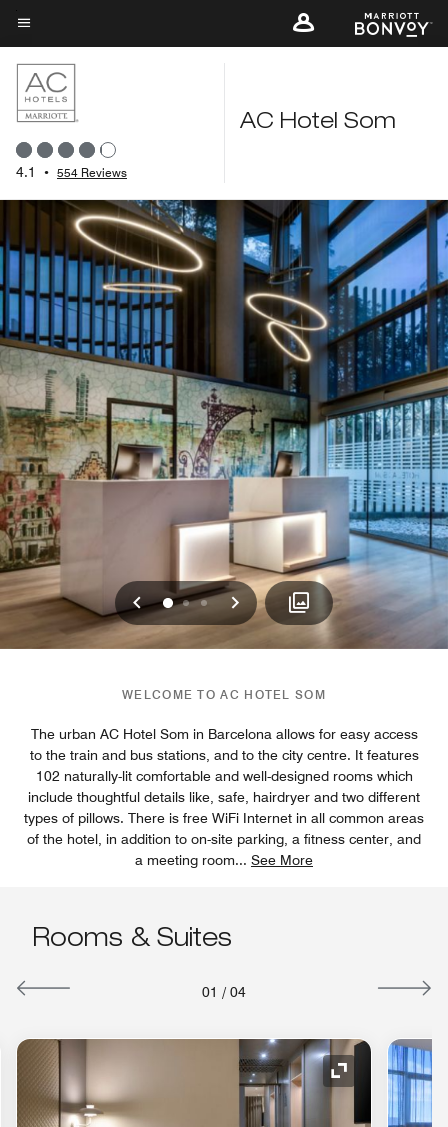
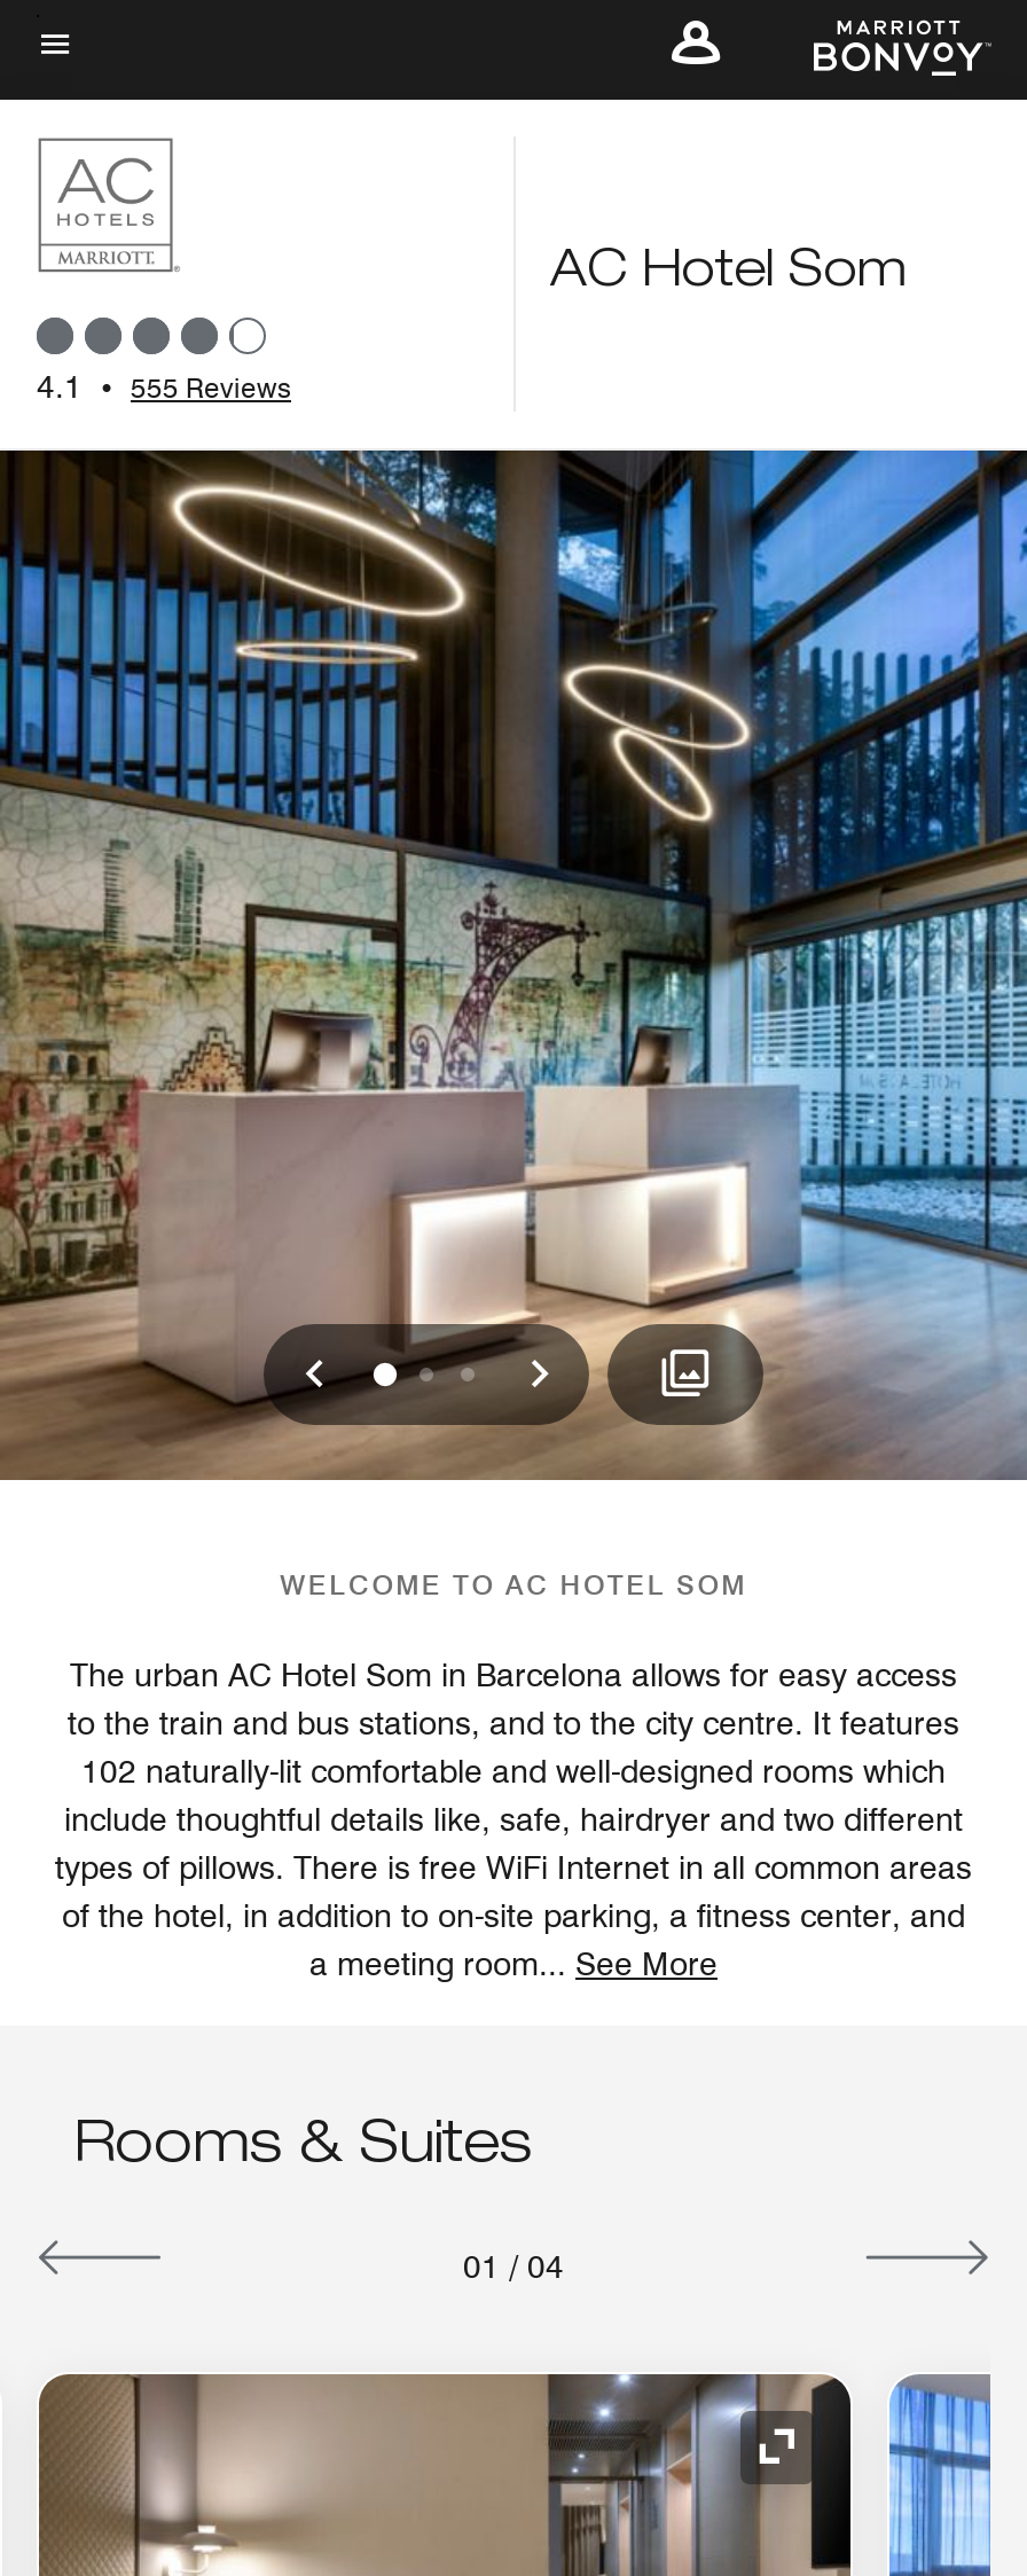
[16,164,127,180] 4.1 • 554 Reviews -> [37,368,291,405] 4.1 • 555 Reviews

